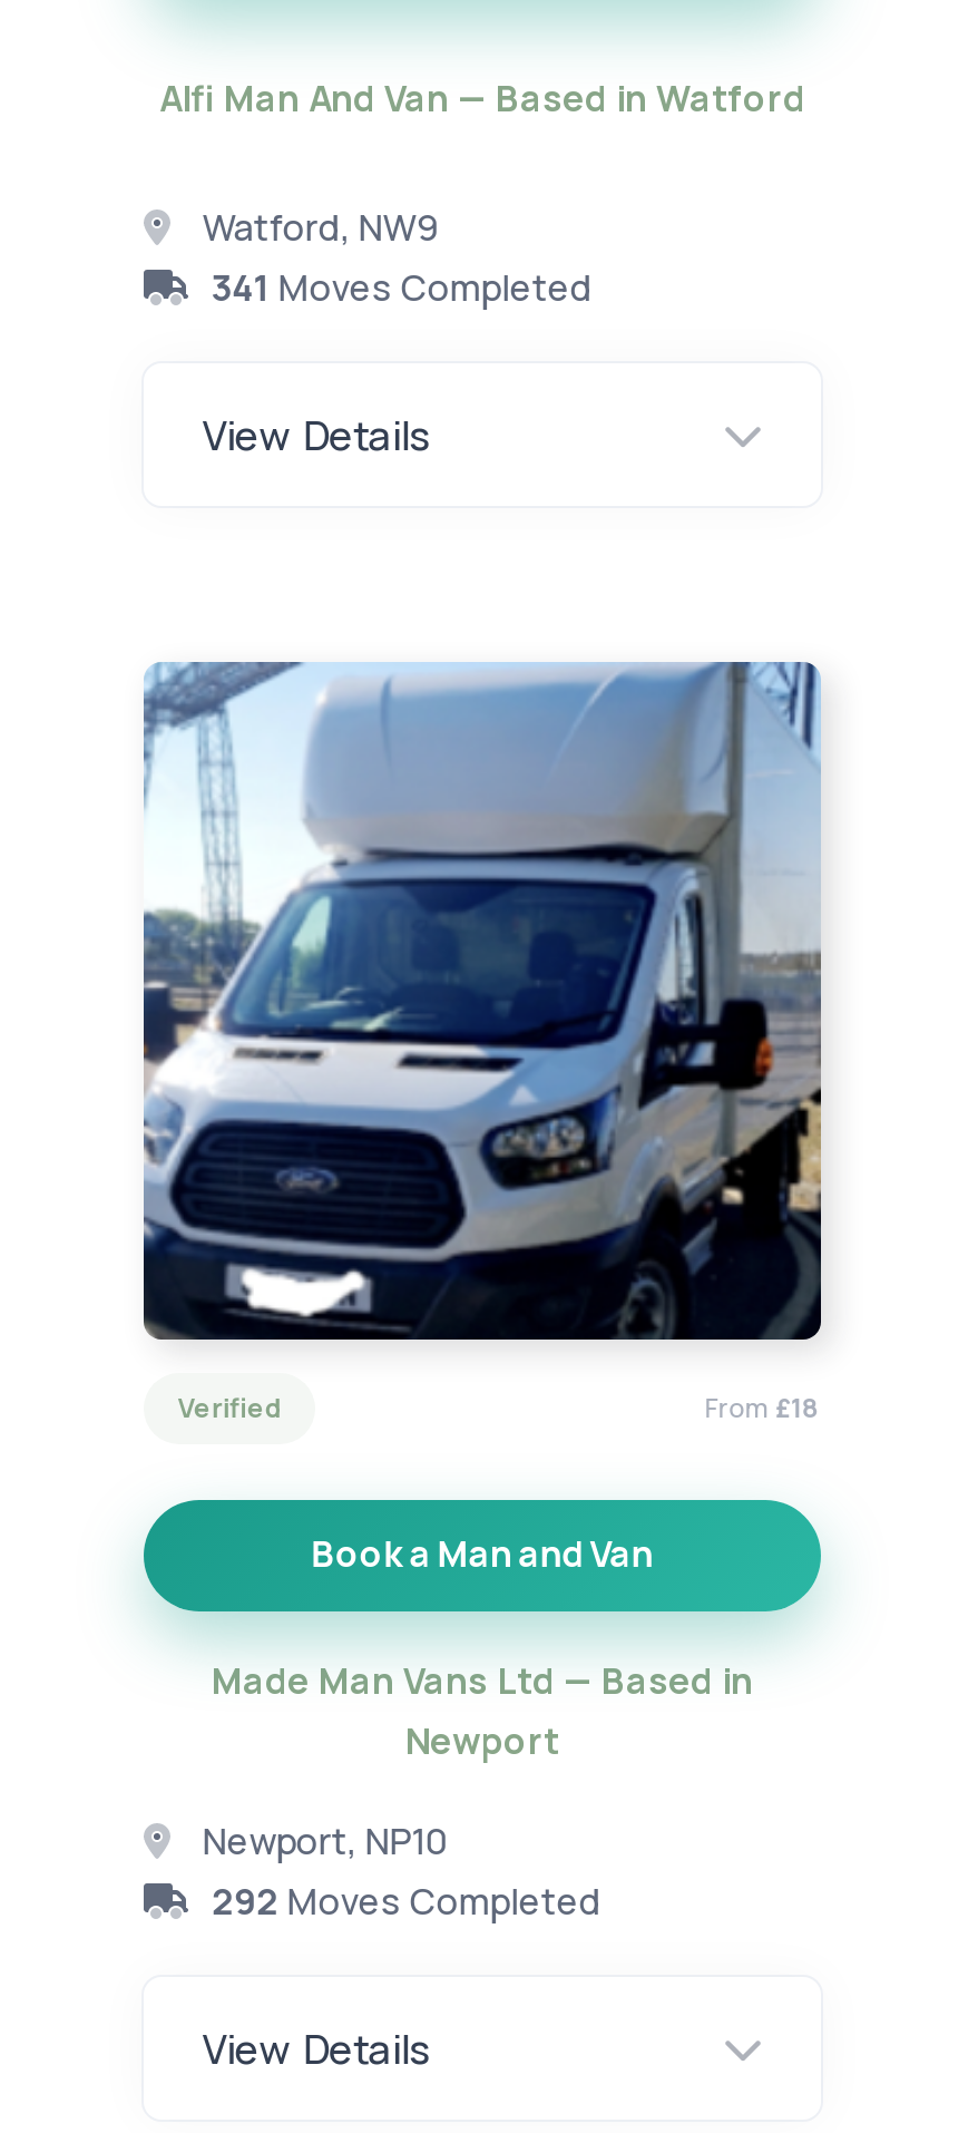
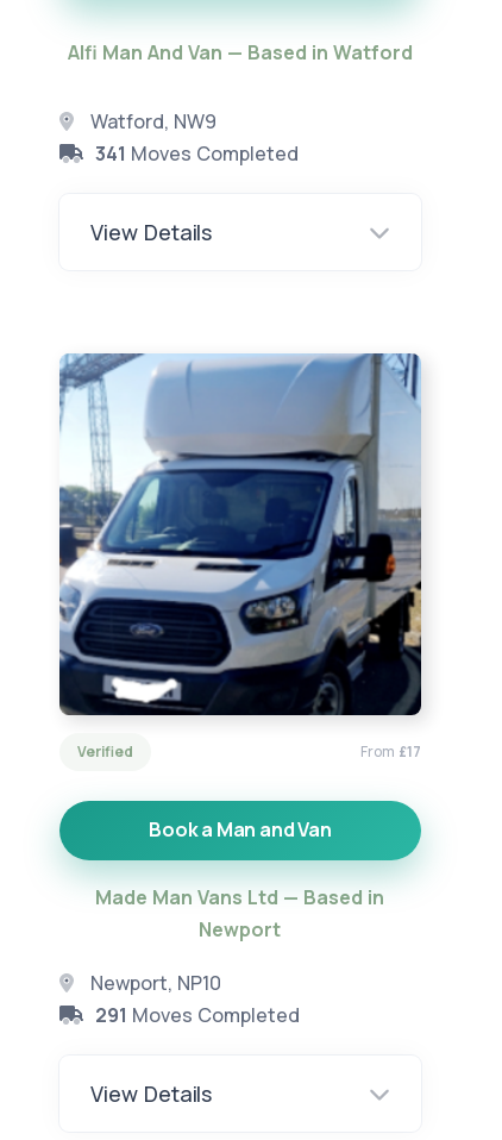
[704,1387,820,1425] From £18 -> [360,741,421,761] From £17
[211,1876,601,1925] 292 Moves Completed -> [96,1001,300,1028] 291 Moves Completed

